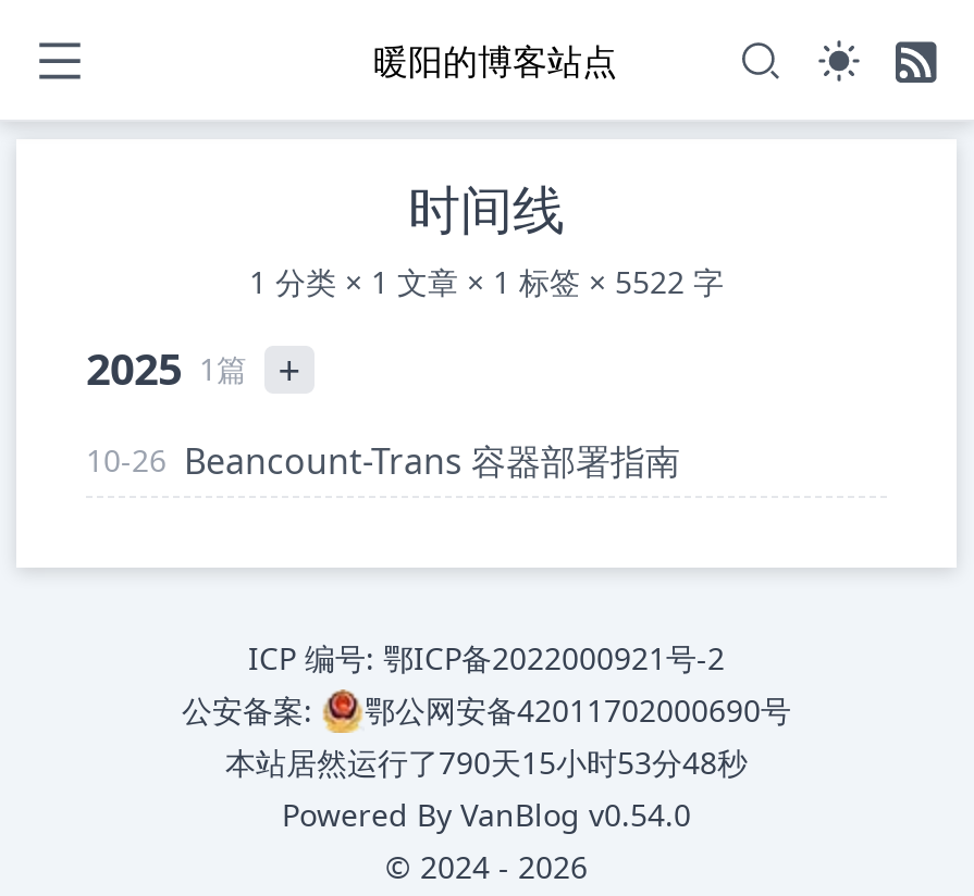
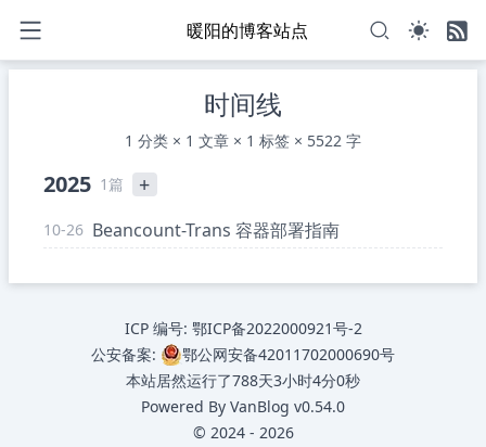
[225,742,748,783] 本站居然运行了790天15小时53分48秒 -> [126,370,360,391] 本站居然运行了788天3小时4分0秒

